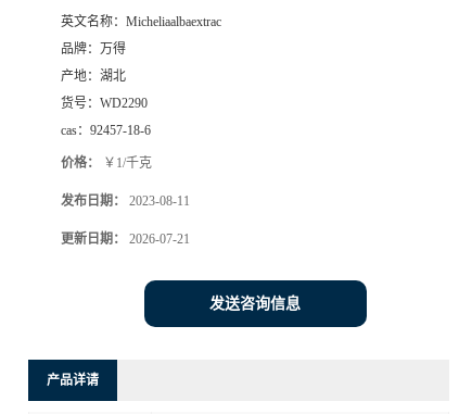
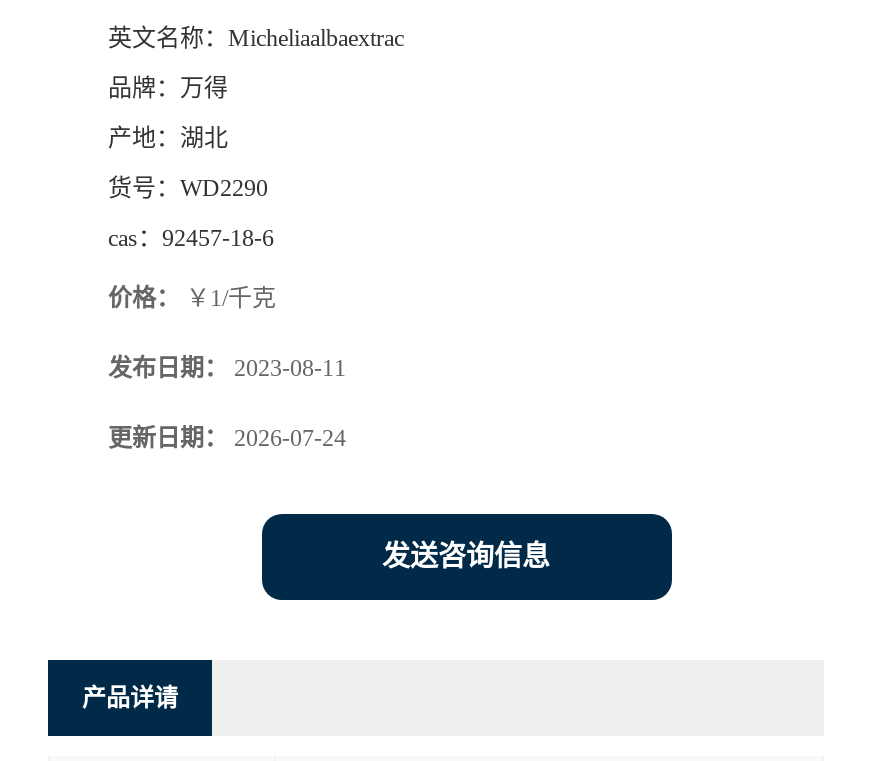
[61,231,190,247] 更新日期：2026-07-21 -> [108,424,346,452] 更新日期：2026-07-24

